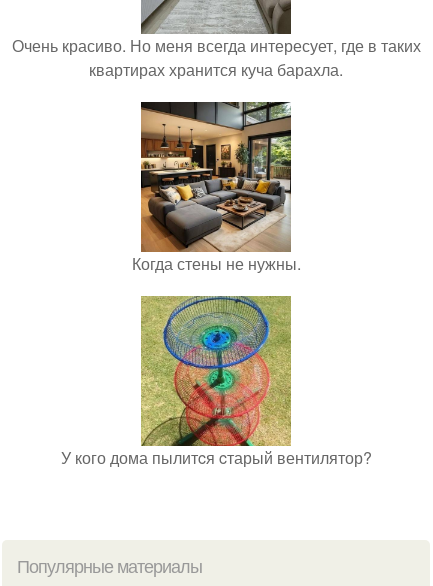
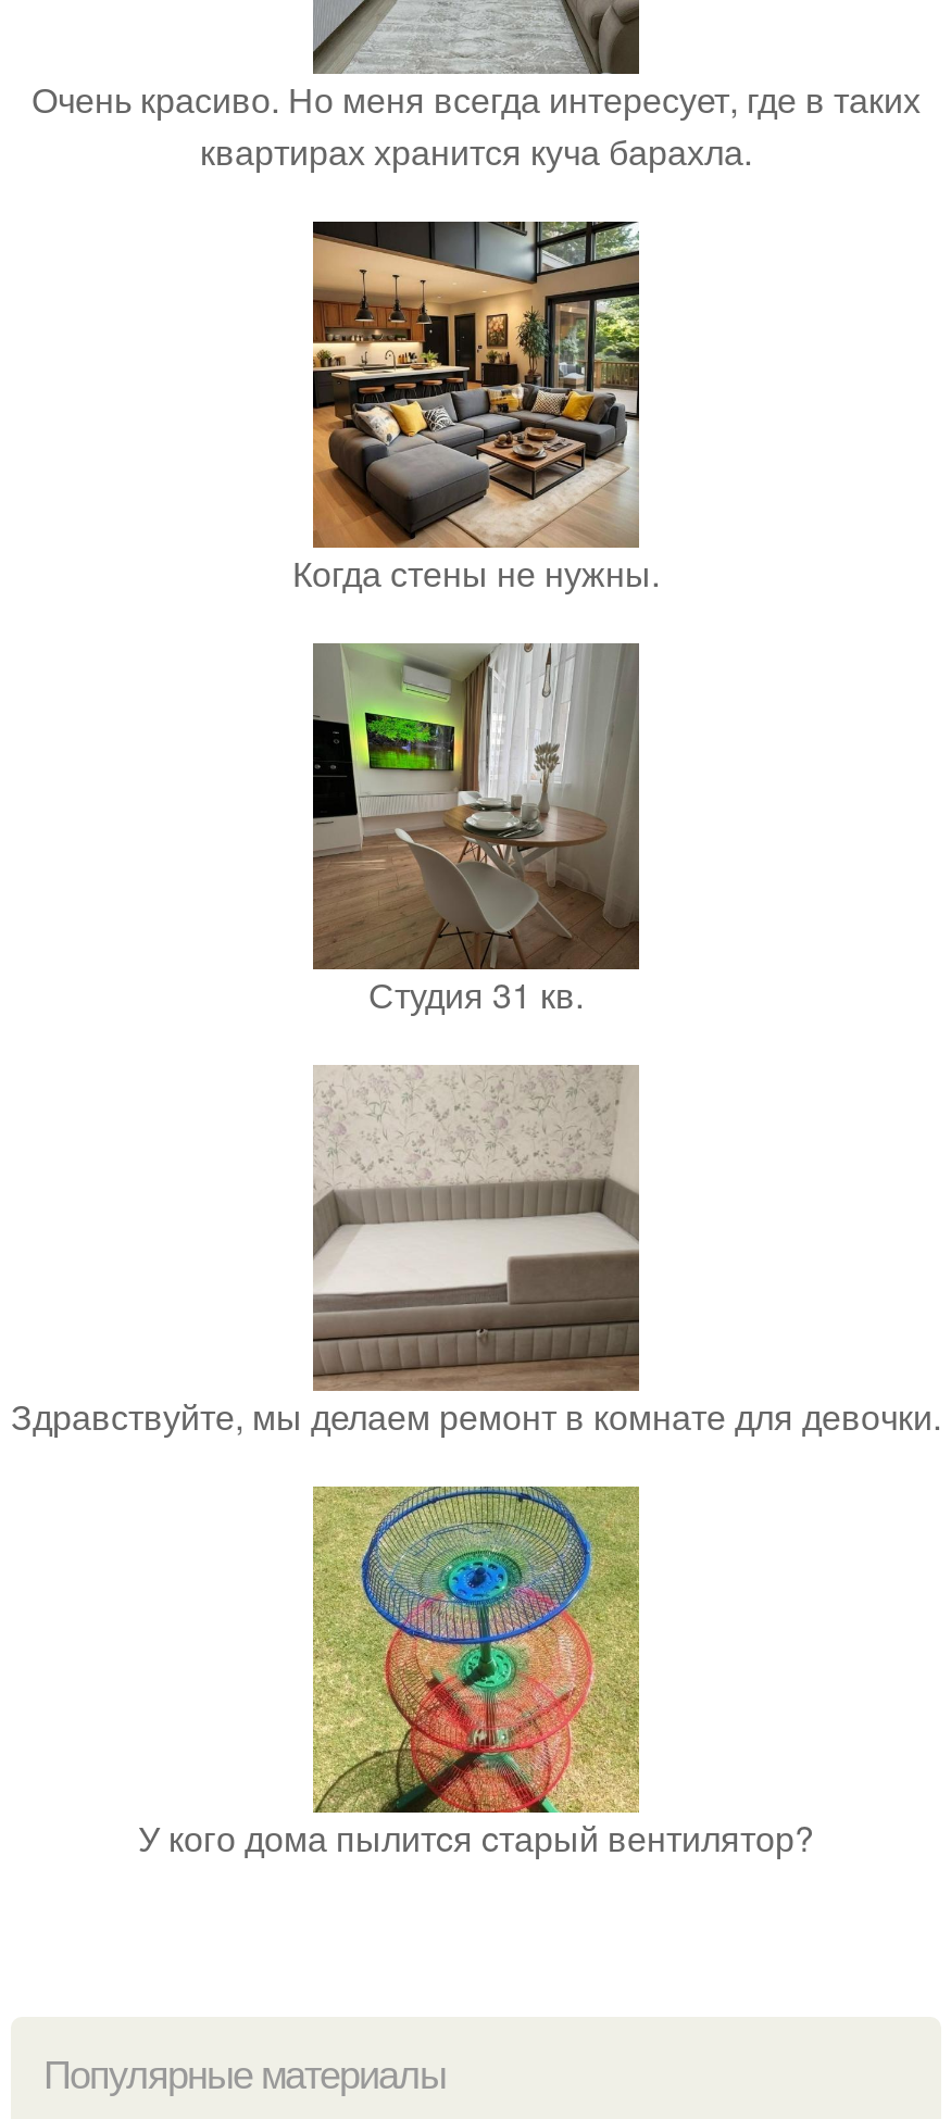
none -> [11,1065,941,1440] [image] | Здравствуйте, мы делаем ремонт в комнате для девочки.
none -> [311,643,641,1018] [image] | Студия 31 кв.

